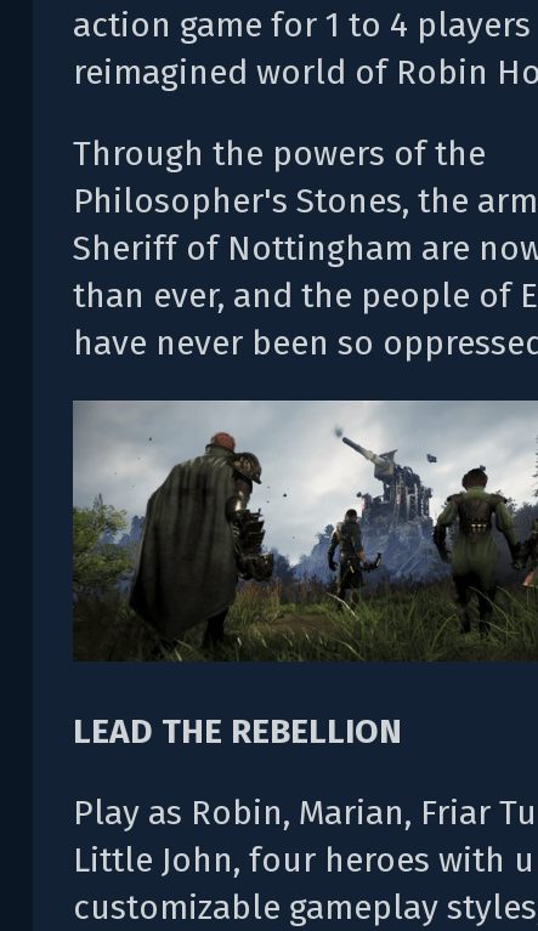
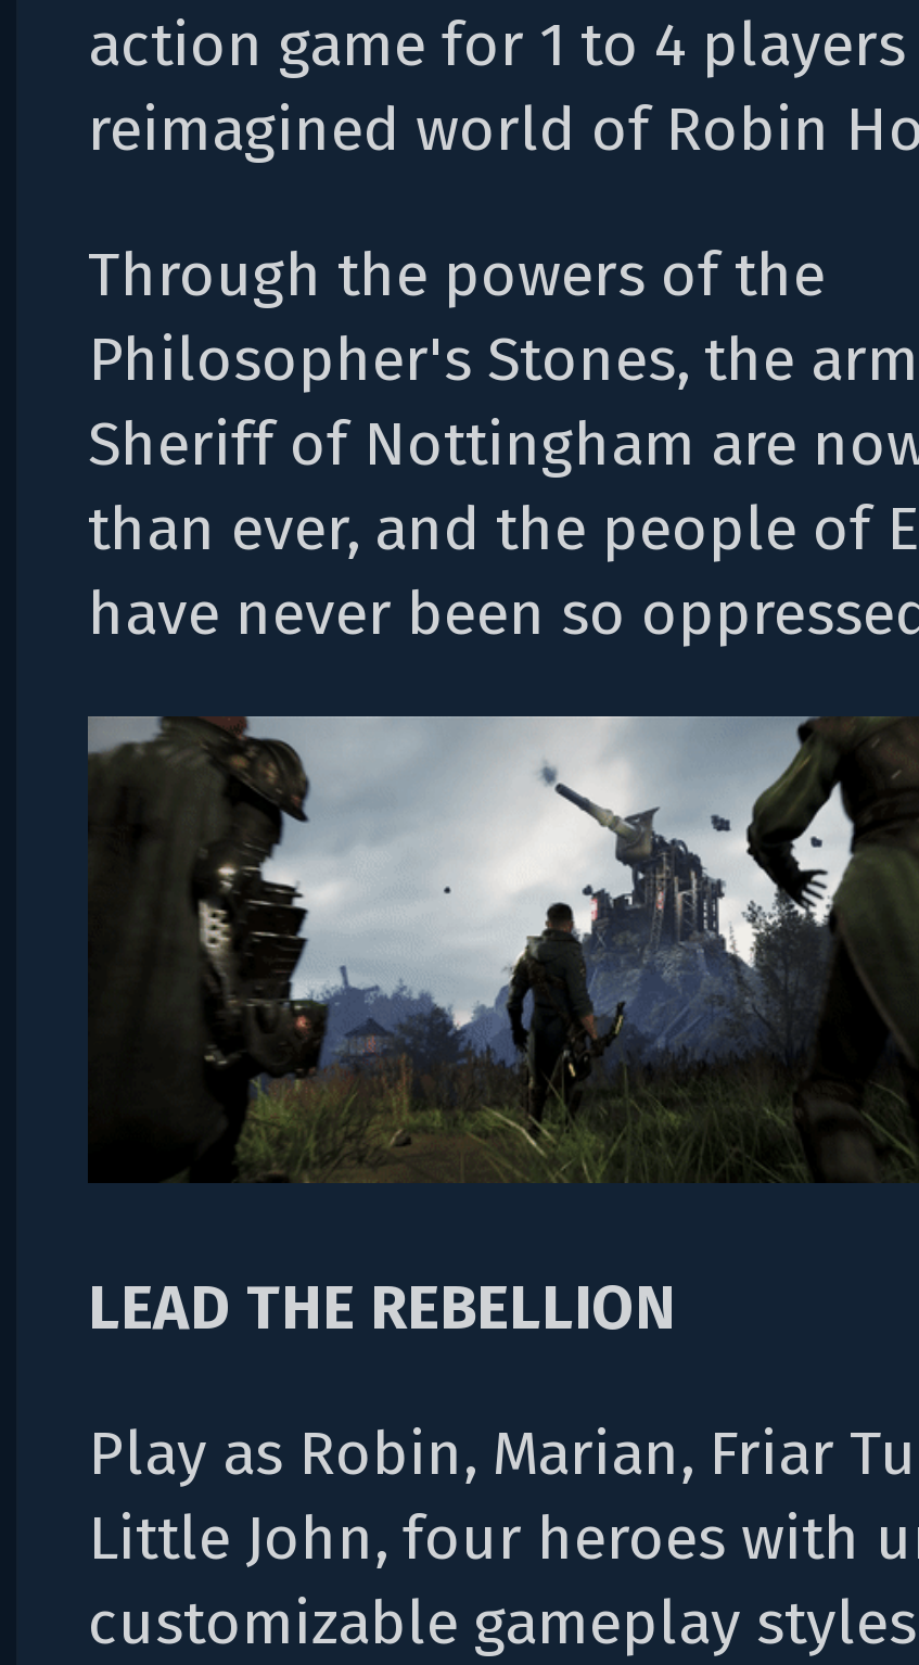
[72,399,534,662] [image] -> [88,716,912,1183] [image]

